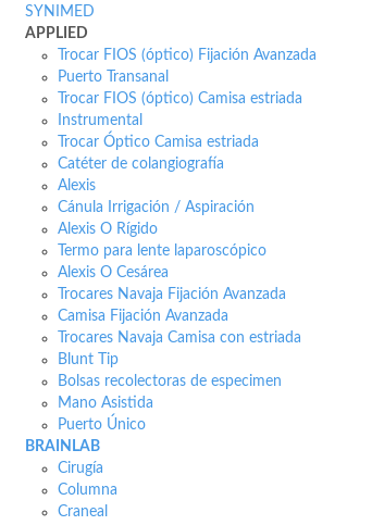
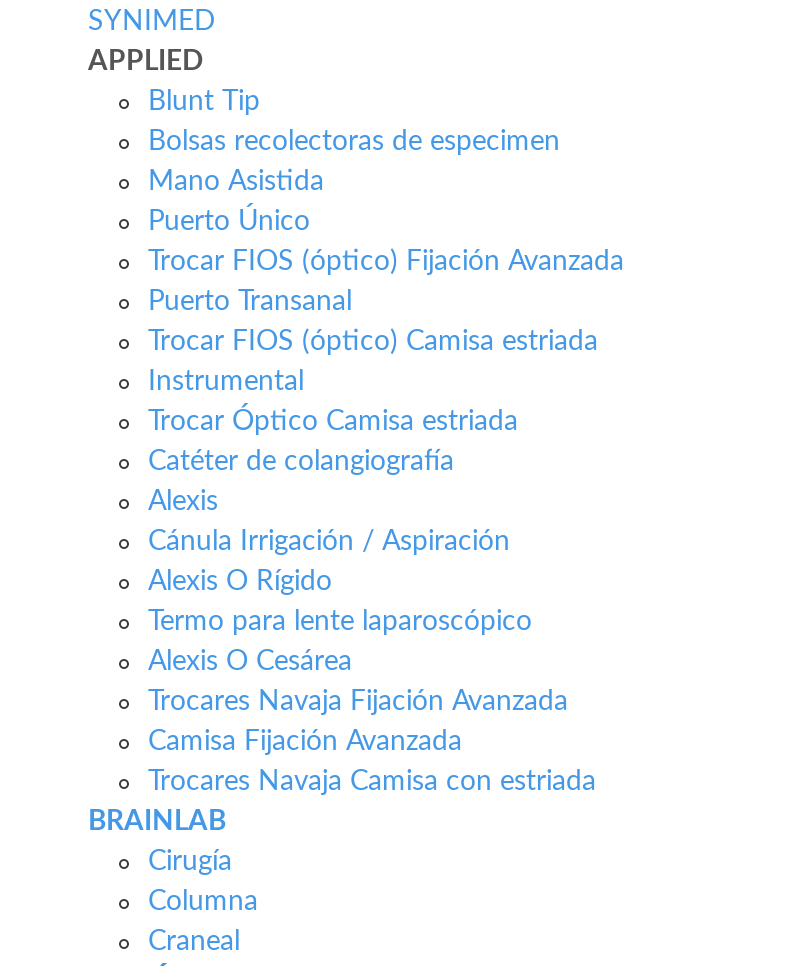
moved [58,48,317,346] -> [148,249,624,797]: Trocar FIOS (óptico) Fijación Avanzada | Puerto Transanal | Trocar FIOS (óptico) Camisa estriada | ... | Camisa Fijación Avanzada | Trocares Navaja Camisa con estriada
moved [58,352,282,433] -> [148,89,560,237]: Blunt Tip | Bolsas recolectoras de especimen | Mano Asistida | Puerto Único

